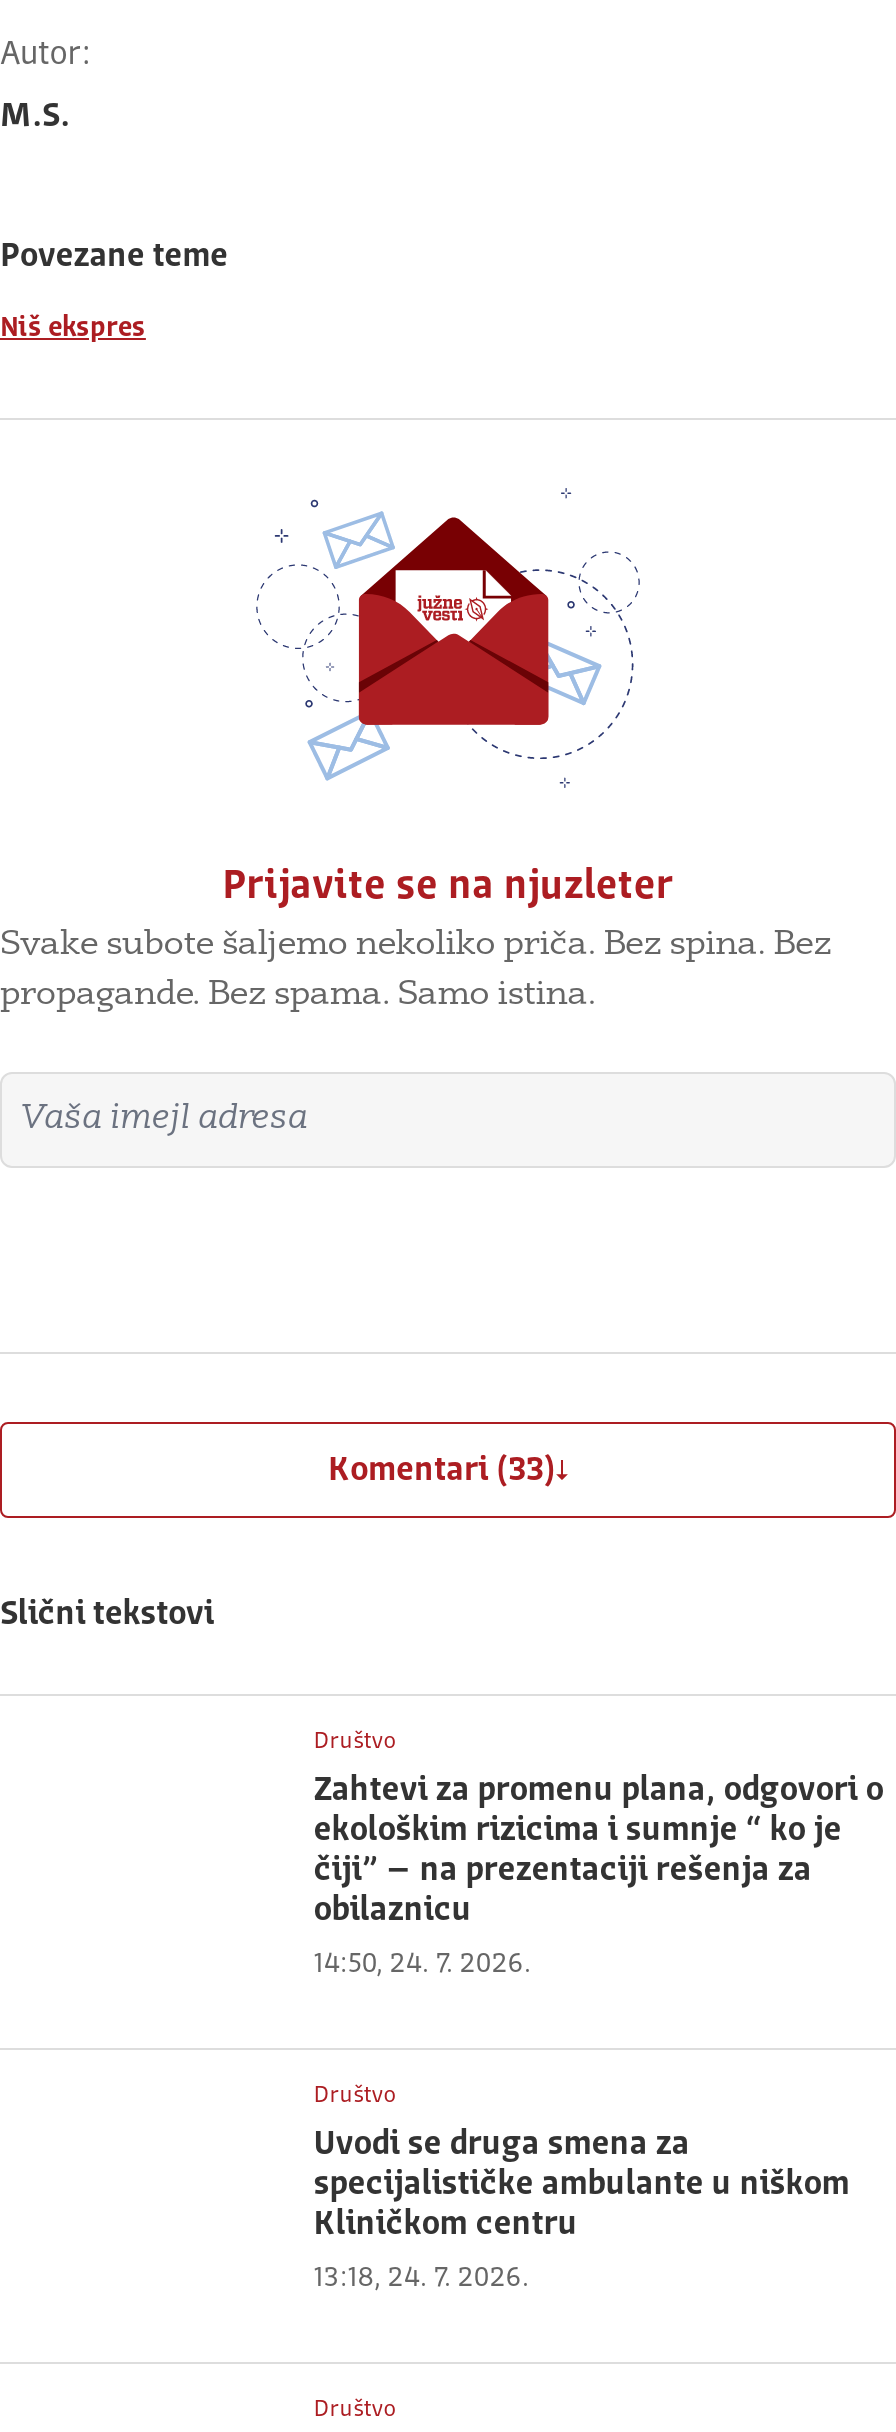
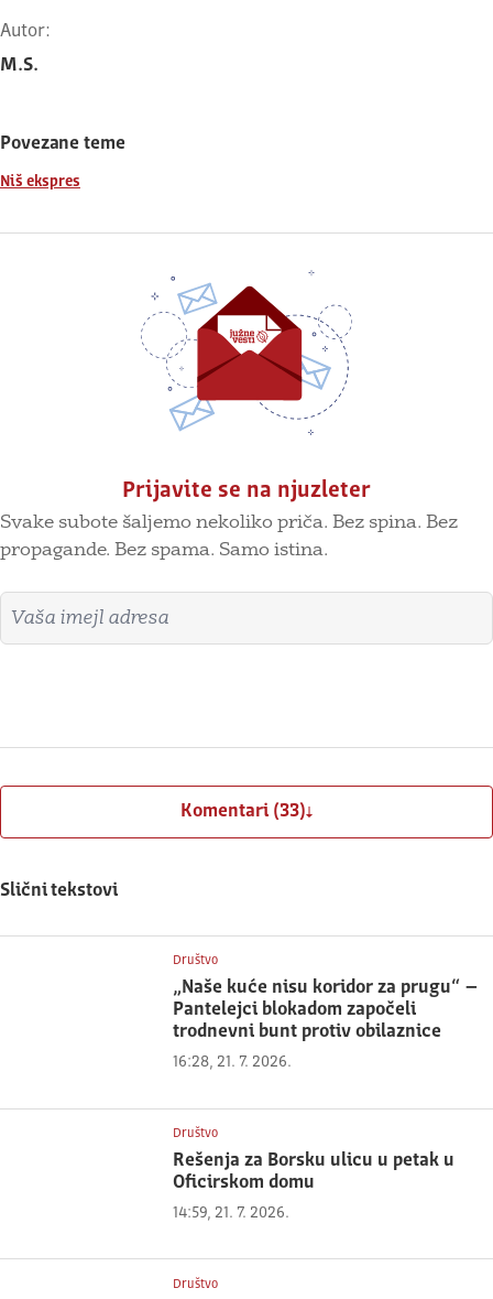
[314,1774,884,1928] Zahtevi za promenu plana, odgovori o | ekološkim rizicima i sumnje “ ko je | čiji” – na prezentaciji rešenja za | obilaznicu -> [173,979,478,1042] „Naše kuće nisu koridor za prugu“ – | Pantelejci blokadom započeli | trodnevni bunt protiv obilaznice
[314,1951,532,1979] 14:50, 24. 7. 2026. -> [173,1054,291,1070] 16:28, 21. 7. 2026.
[314,2128,850,2242] Uvodi se druga smena za | specijalističke ambulante u niškom | Kliničkom centru -> [173,1152,454,1192] Rešenja za Borsku ulicu u petak u | Oficirskom domu
[314,2264,530,2292] 13:18, 24. 7. 2026. -> [173,1205,289,1220] 14:59, 21. 7. 2026.

